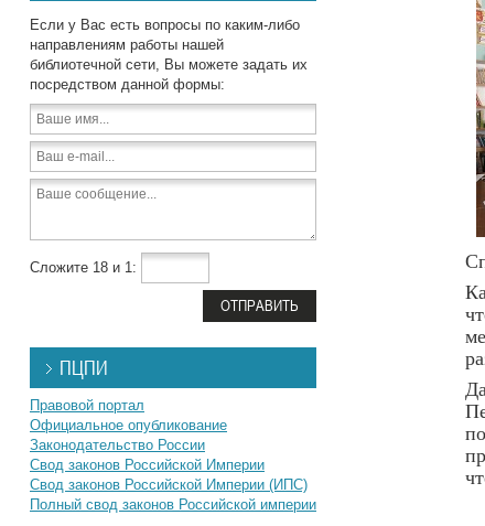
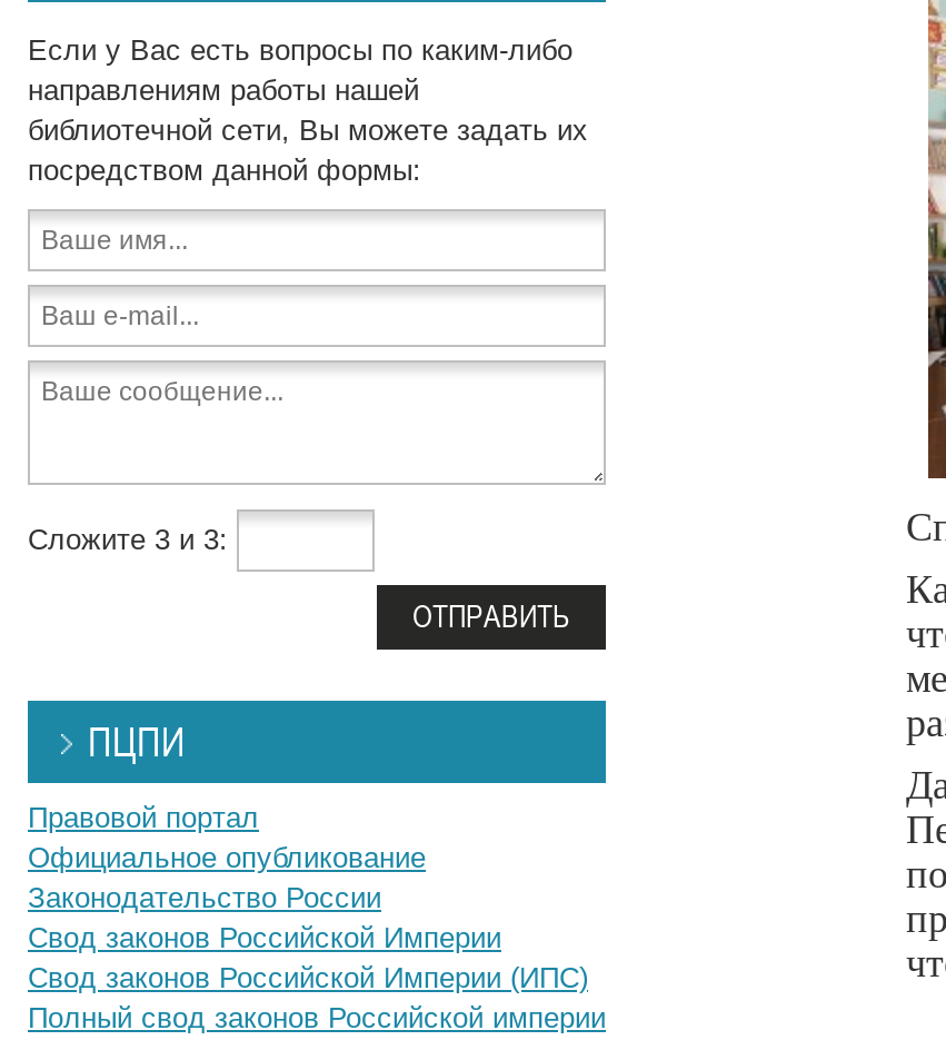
[30,259,141,276] Сложите 18 и 1: -> [28,523,237,556] Сложите 3 и 3:

